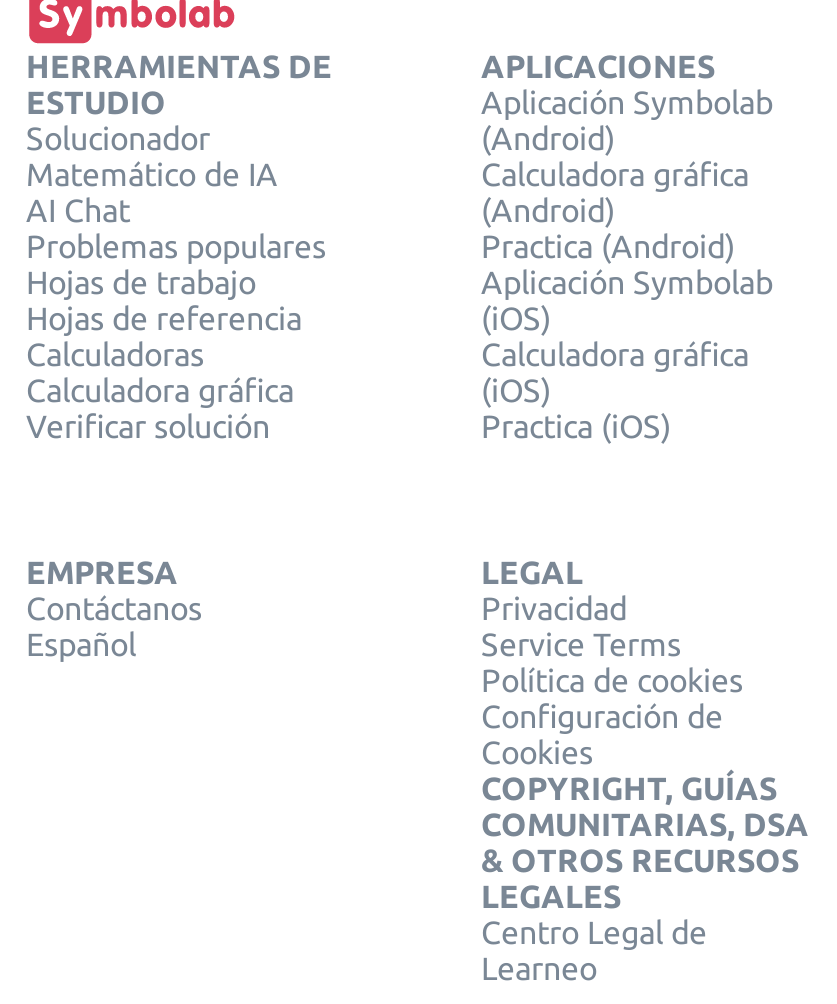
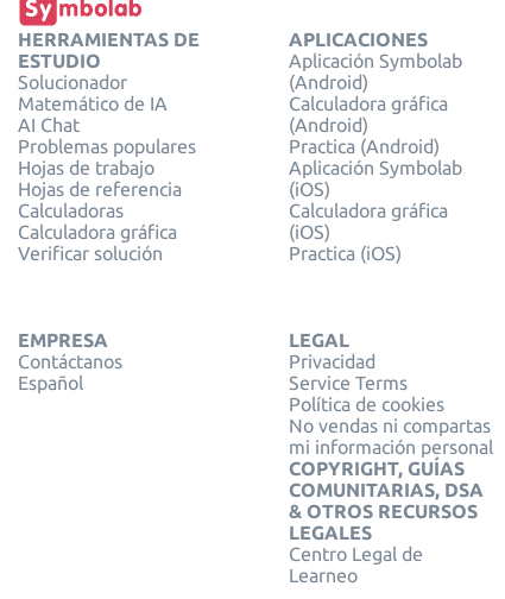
[481,699,723,771] Configuración de | Cookies -> [288,415,493,458] No vendas ni compartas | mi información personal

